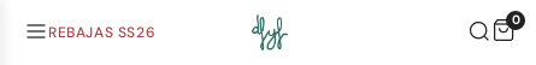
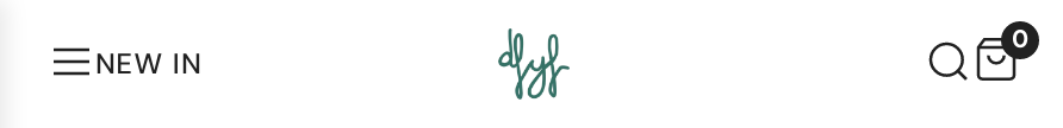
[48,23,156,42] REBAJAS SS26 -> [95,45,202,82] NEW IN

